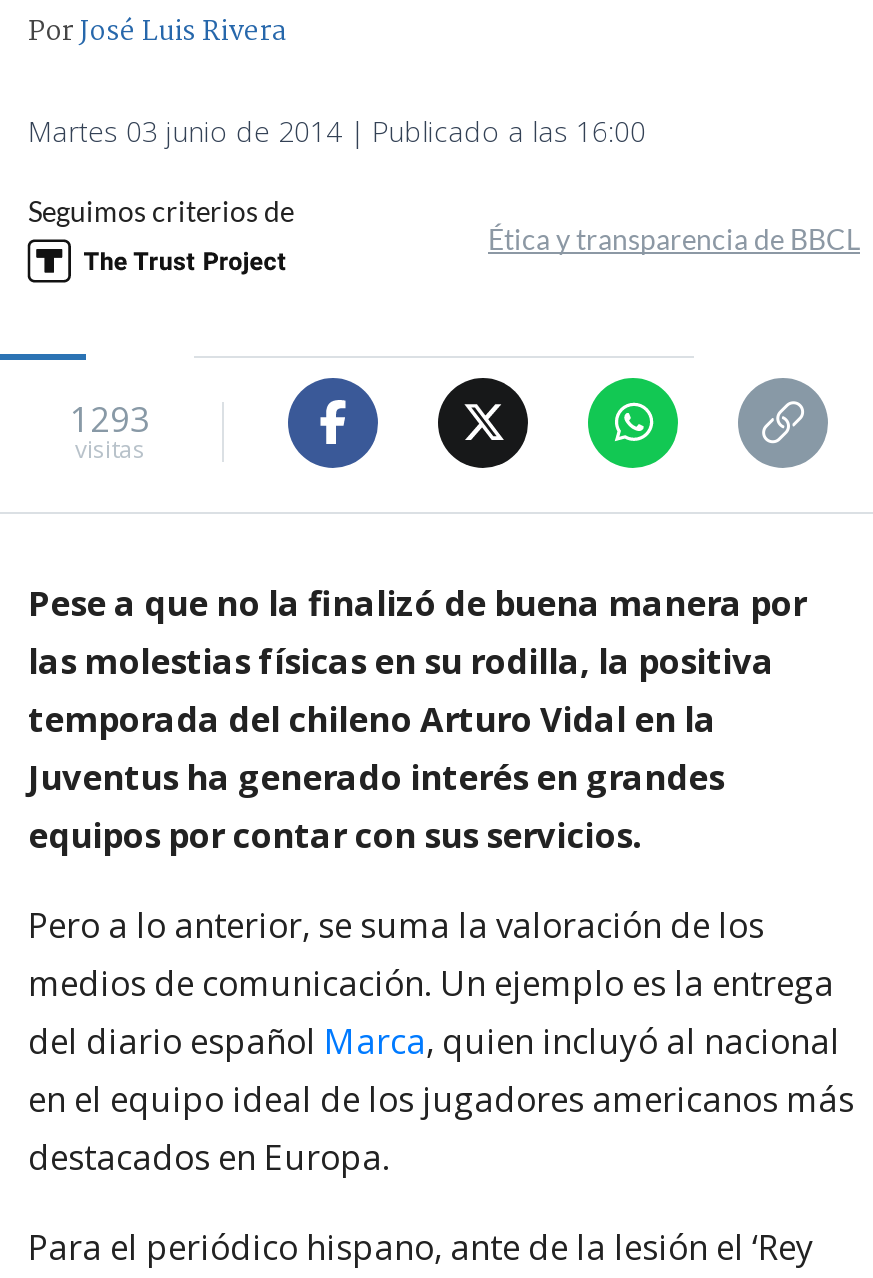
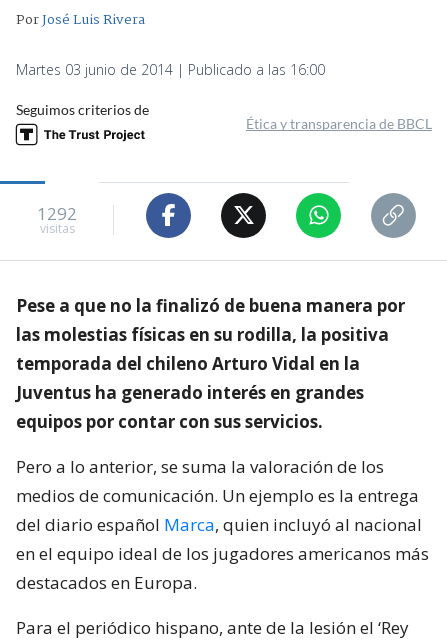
[70,397,150,443] 1293 -> [37,202,77,225] 1292

